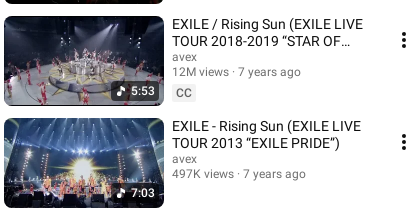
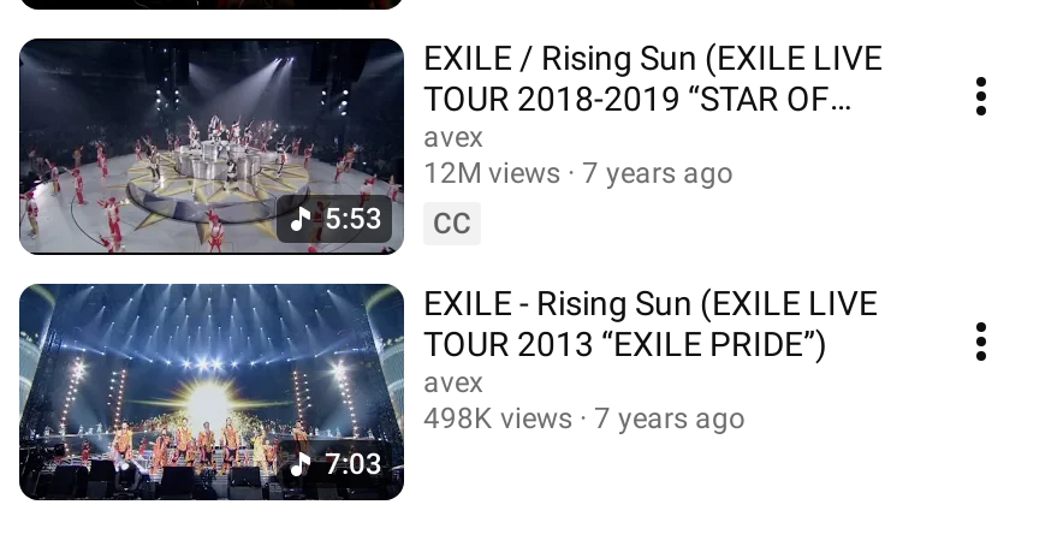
[172,166,306,180] 497K views 7 years ago -> [423,400,746,434] 498K views 7 years ago

